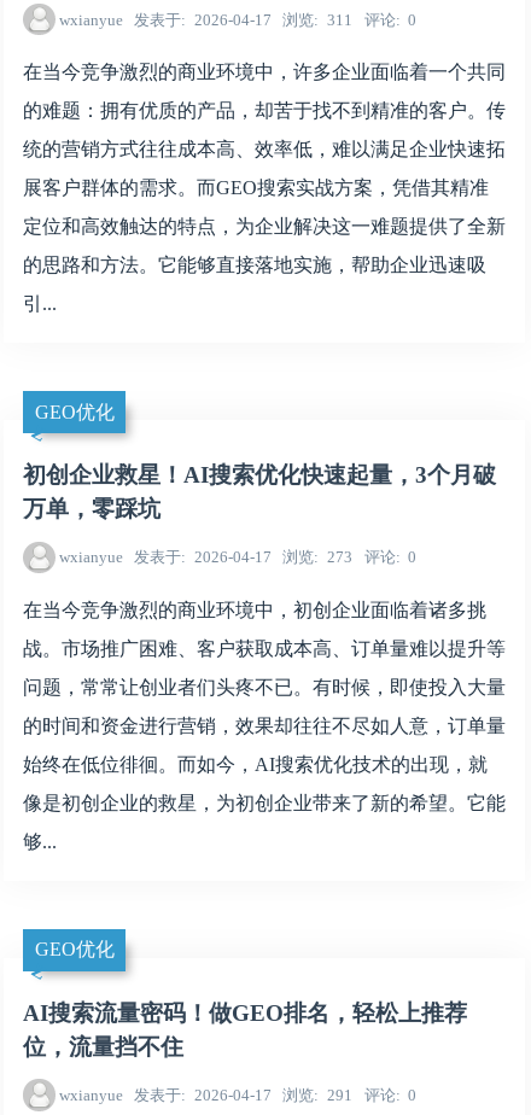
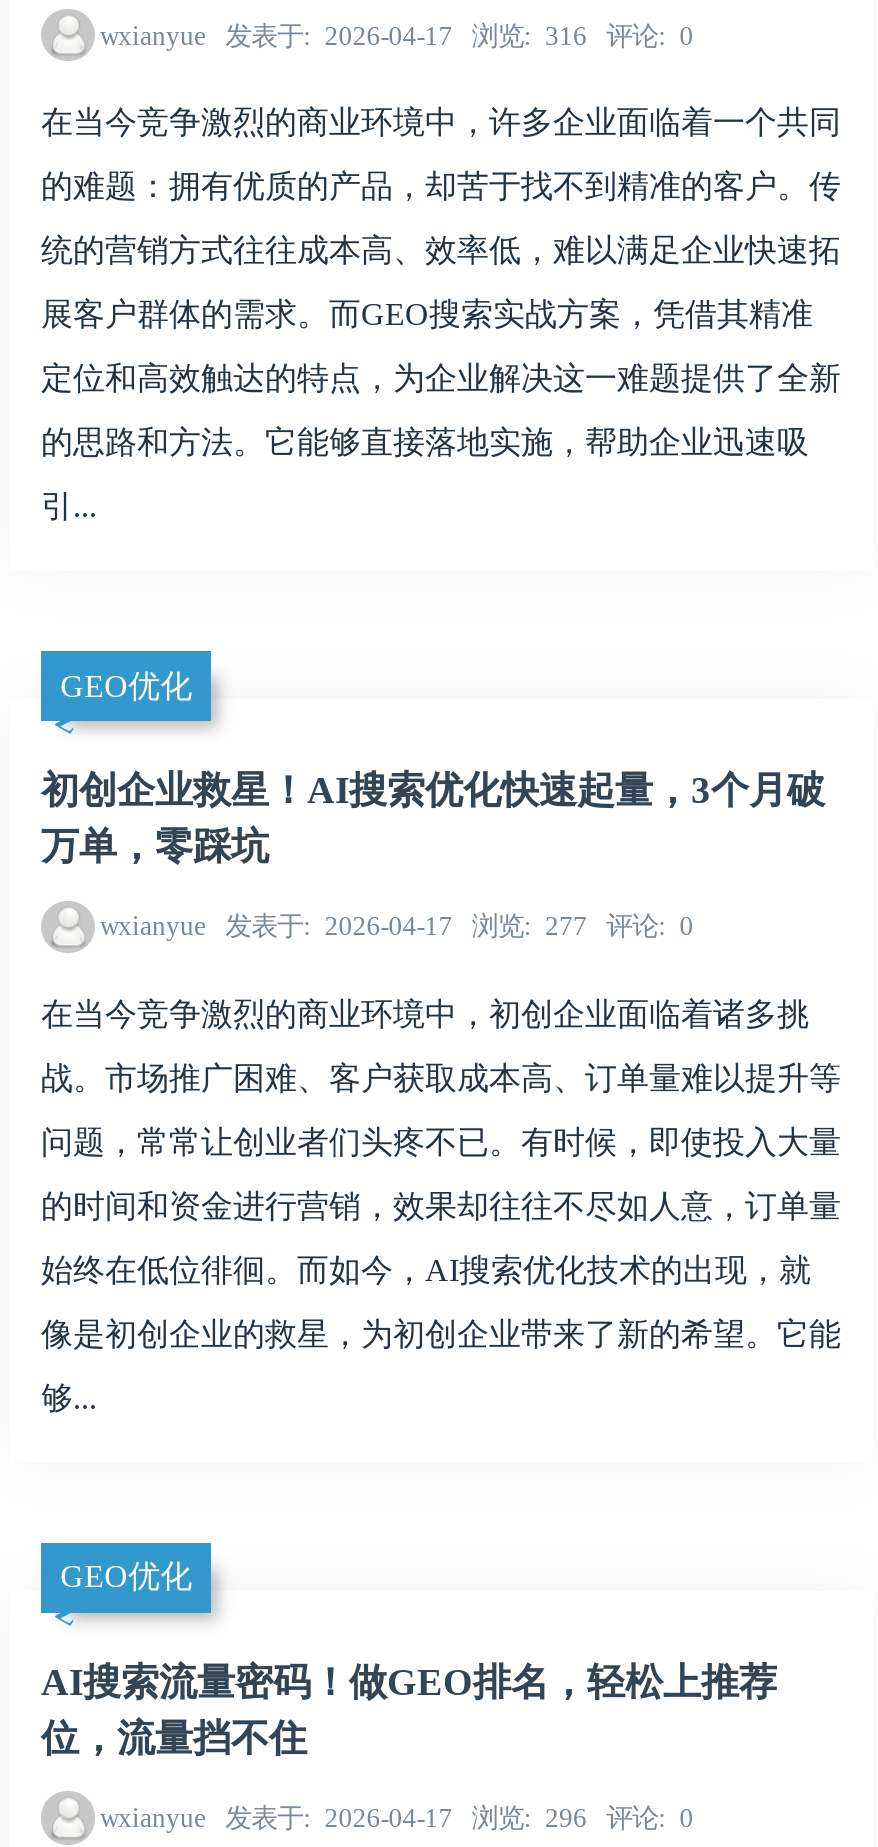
[59,10,417,28] wxianyue 发表于 2026-04-17 浏览 311 评论 0 -> [100,20,694,50] wxianyue 发表于 2026-04-17 浏览 316 评论 0
[59,548,417,566] wxianyue 发表于 2026-04-17 浏览 273 评论 0 -> [100,912,694,942] wxianyue 发表于 2026-04-17 浏览 277 评论 0
[59,1086,417,1104] wxianyue 发表于 2026-04-17 浏览 291 评论 0 -> [100,1803,694,1833] wxianyue 发表于 2026-04-17 浏览 296 评论 0

